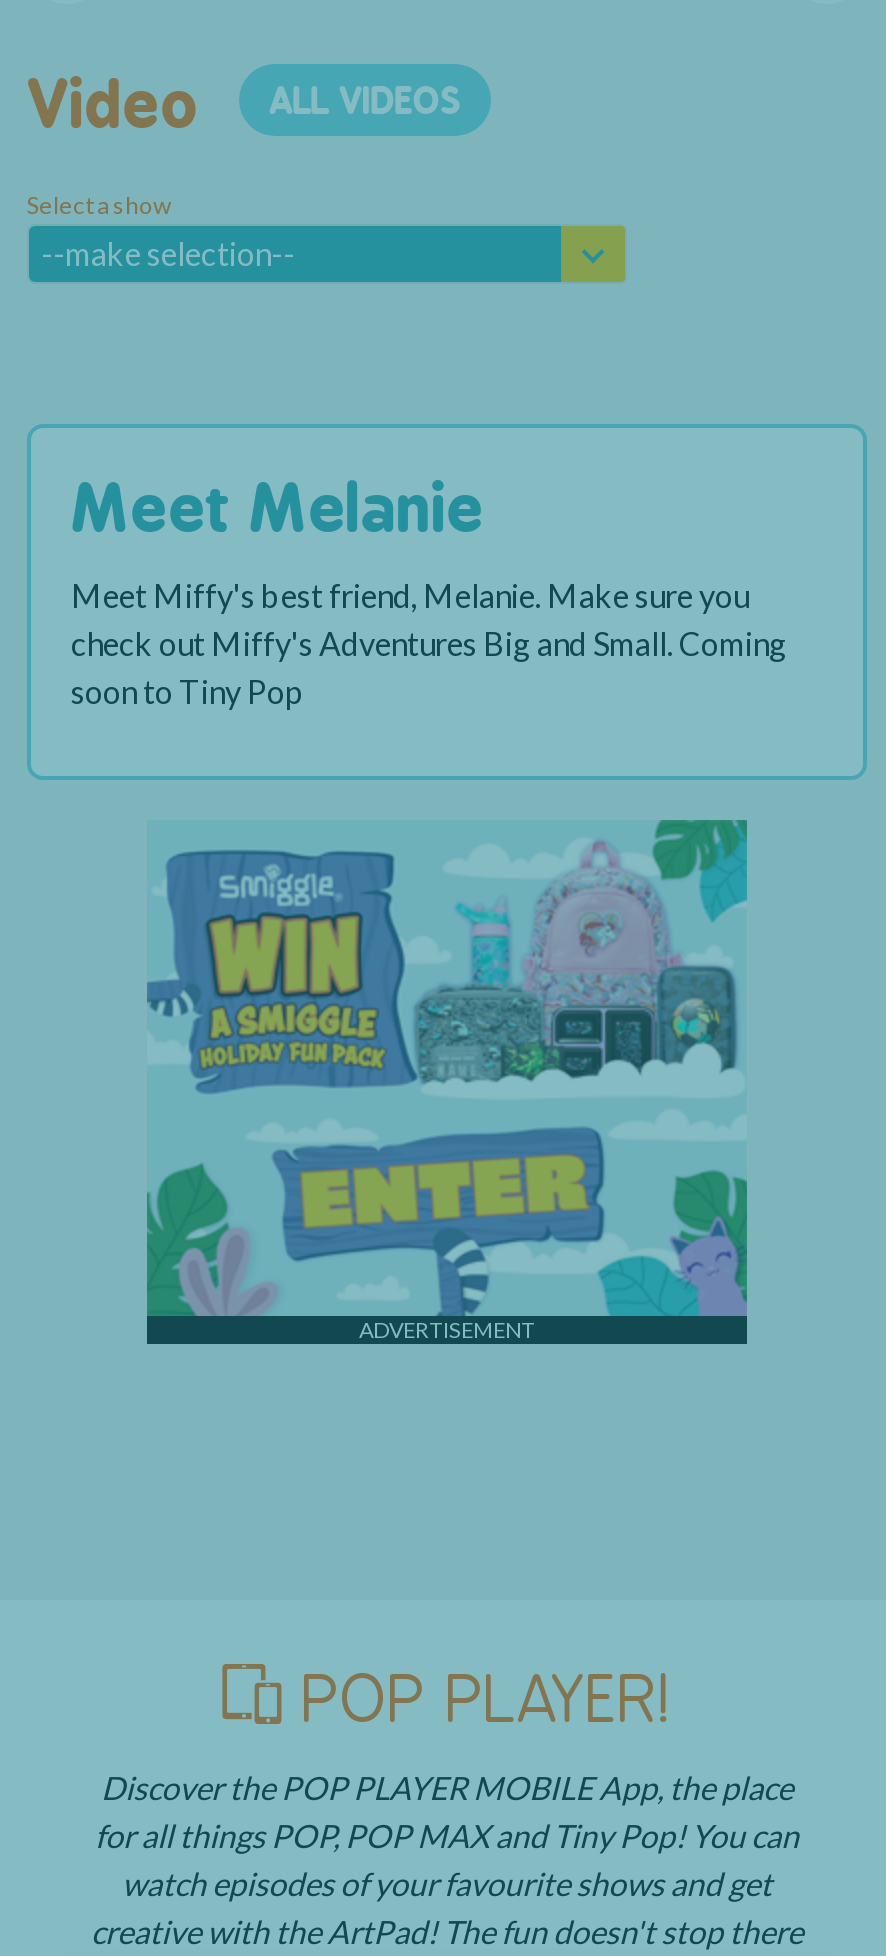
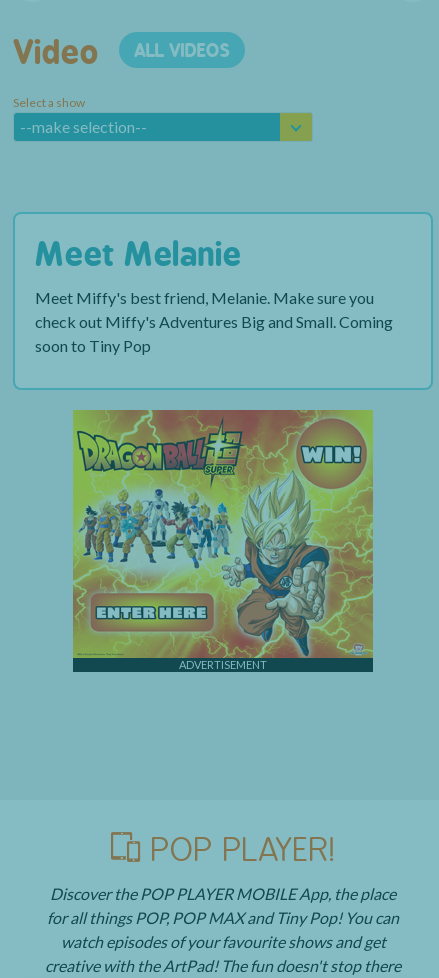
[145,818,749,1318] [image] -> [72,409,374,659] [image]

